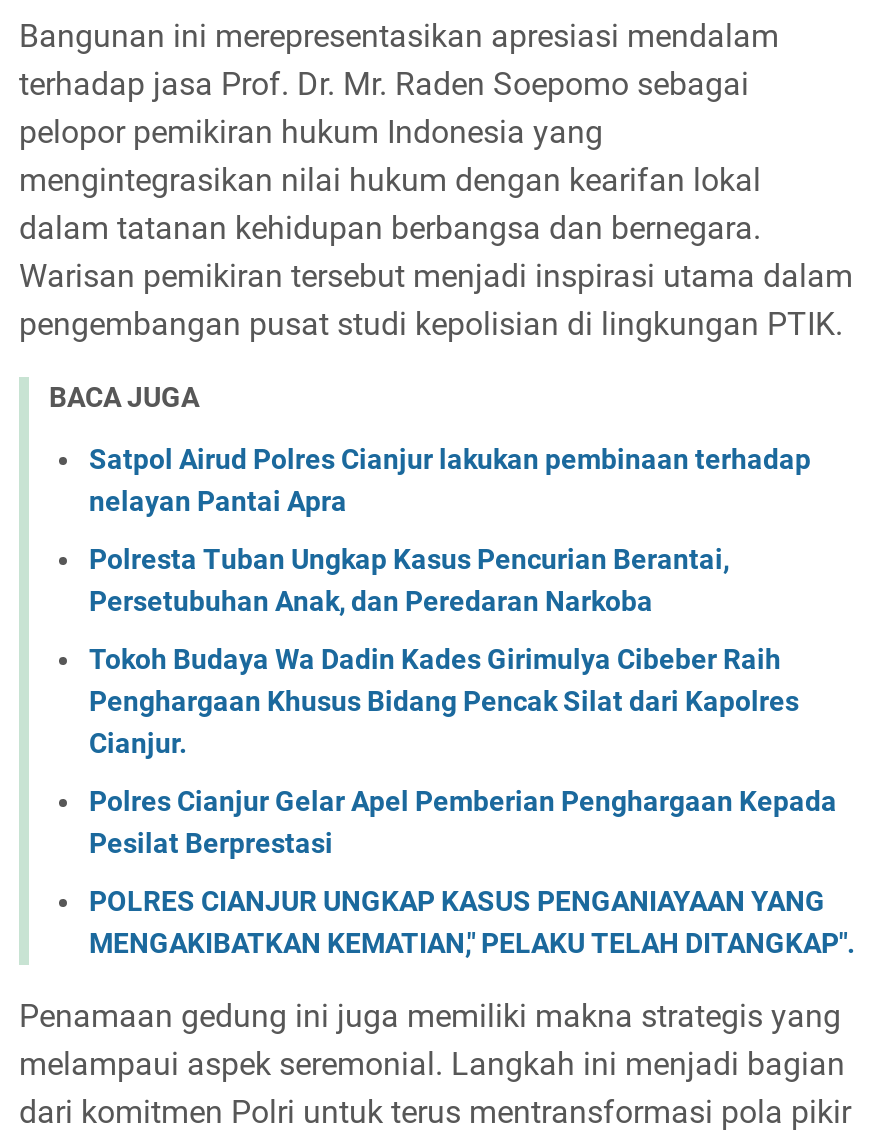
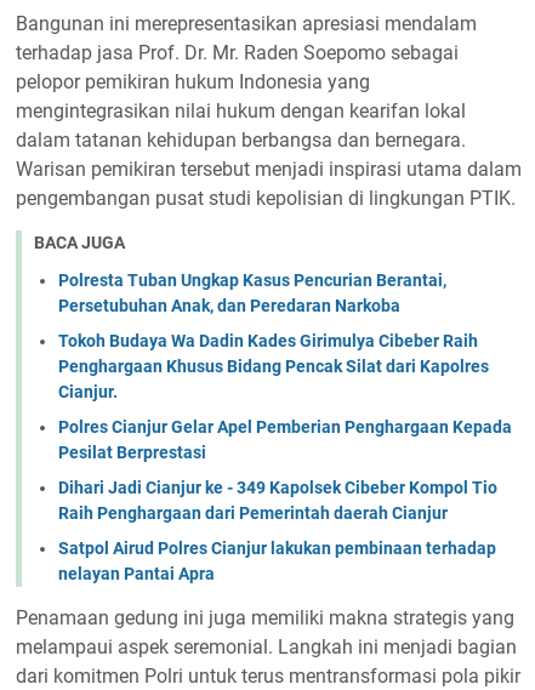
moved [89,442,811,516] -> [58,538,496,583]: Satpol Airud Polres Cianjur lakukan pembinaan terhadap | nelayan Pantai Apra
moved [89,542,837,858] -> [58,270,512,462]: Polresta Tuban Ungkap Kasus Pencurian Berantai, | Persetubuhan Anak, dan Peredaran Narkoba | Tokoh Budaya Wa Dadin Kades Girimulya Cibeber Raih | Penghargaan Khusus Bidang Pencak Silat dari Kapolres | Cianjur. | Polres Cianjur Gelar Apel Pemberian Penghargaan Kepada | Pesilat Berprestasi
[89,884,855,958] POLRES CIANJUR UNGKAP KASUS PENGANIAYAAN YANG | MENGAKIBATKAN KEMATIAN," PELAKU TELAH DITANGKAP". -> [58,477,497,522] Dihari Jadi Cianjur ke - 349 Kapolsek Cibeber Kompol Tio | Raih Penghargaan dari Pemerintah daerah Cianjur

